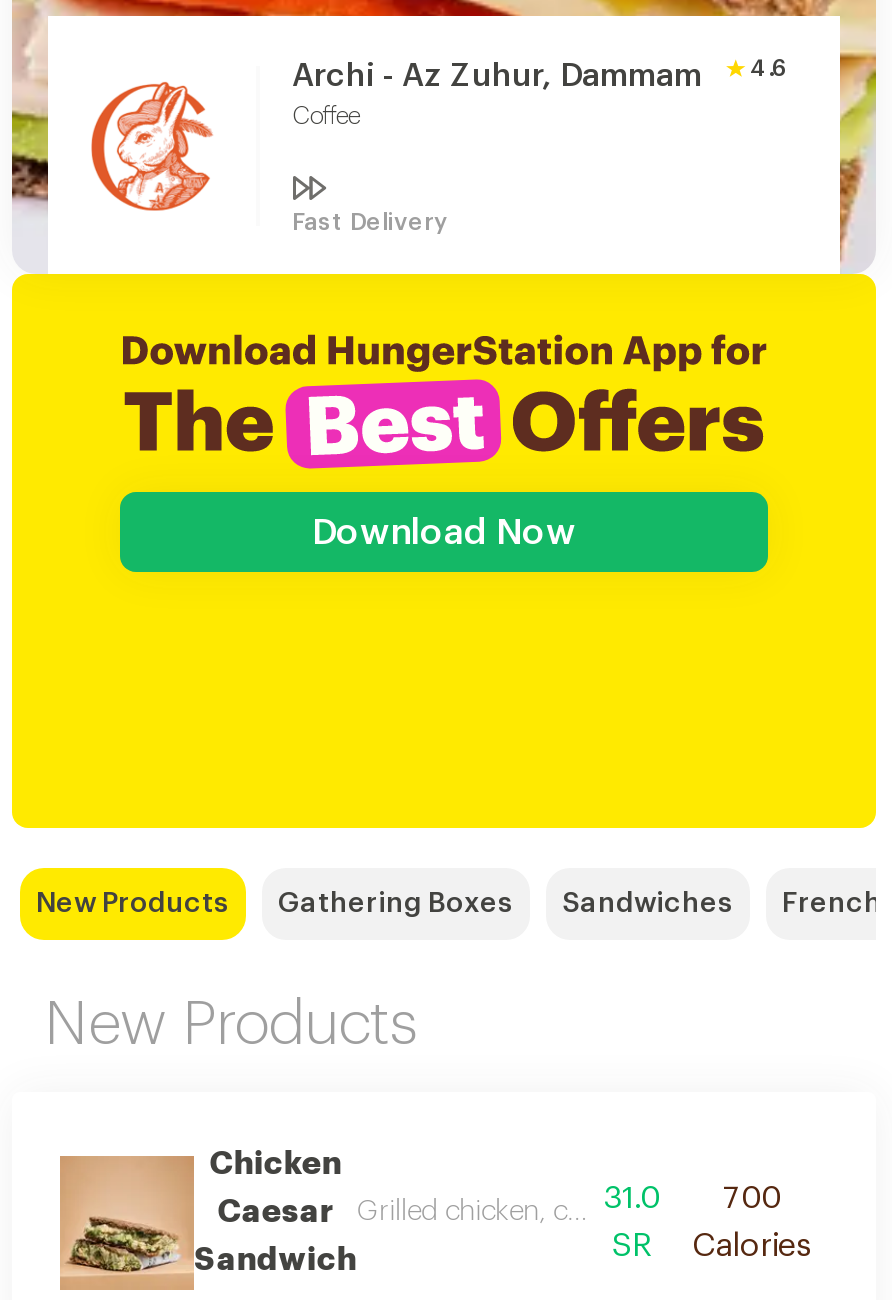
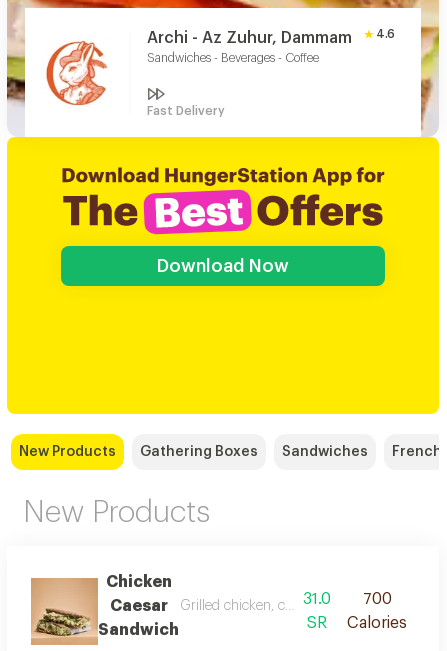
[292,104,360,128] Coffee -> [147,52,319,64] Sandwiches - Beverages - Coffee

